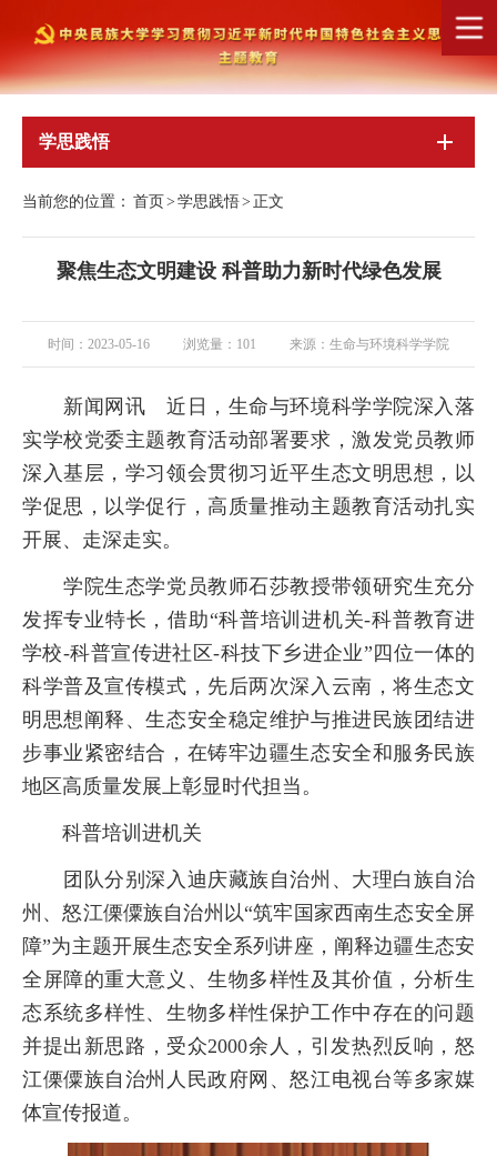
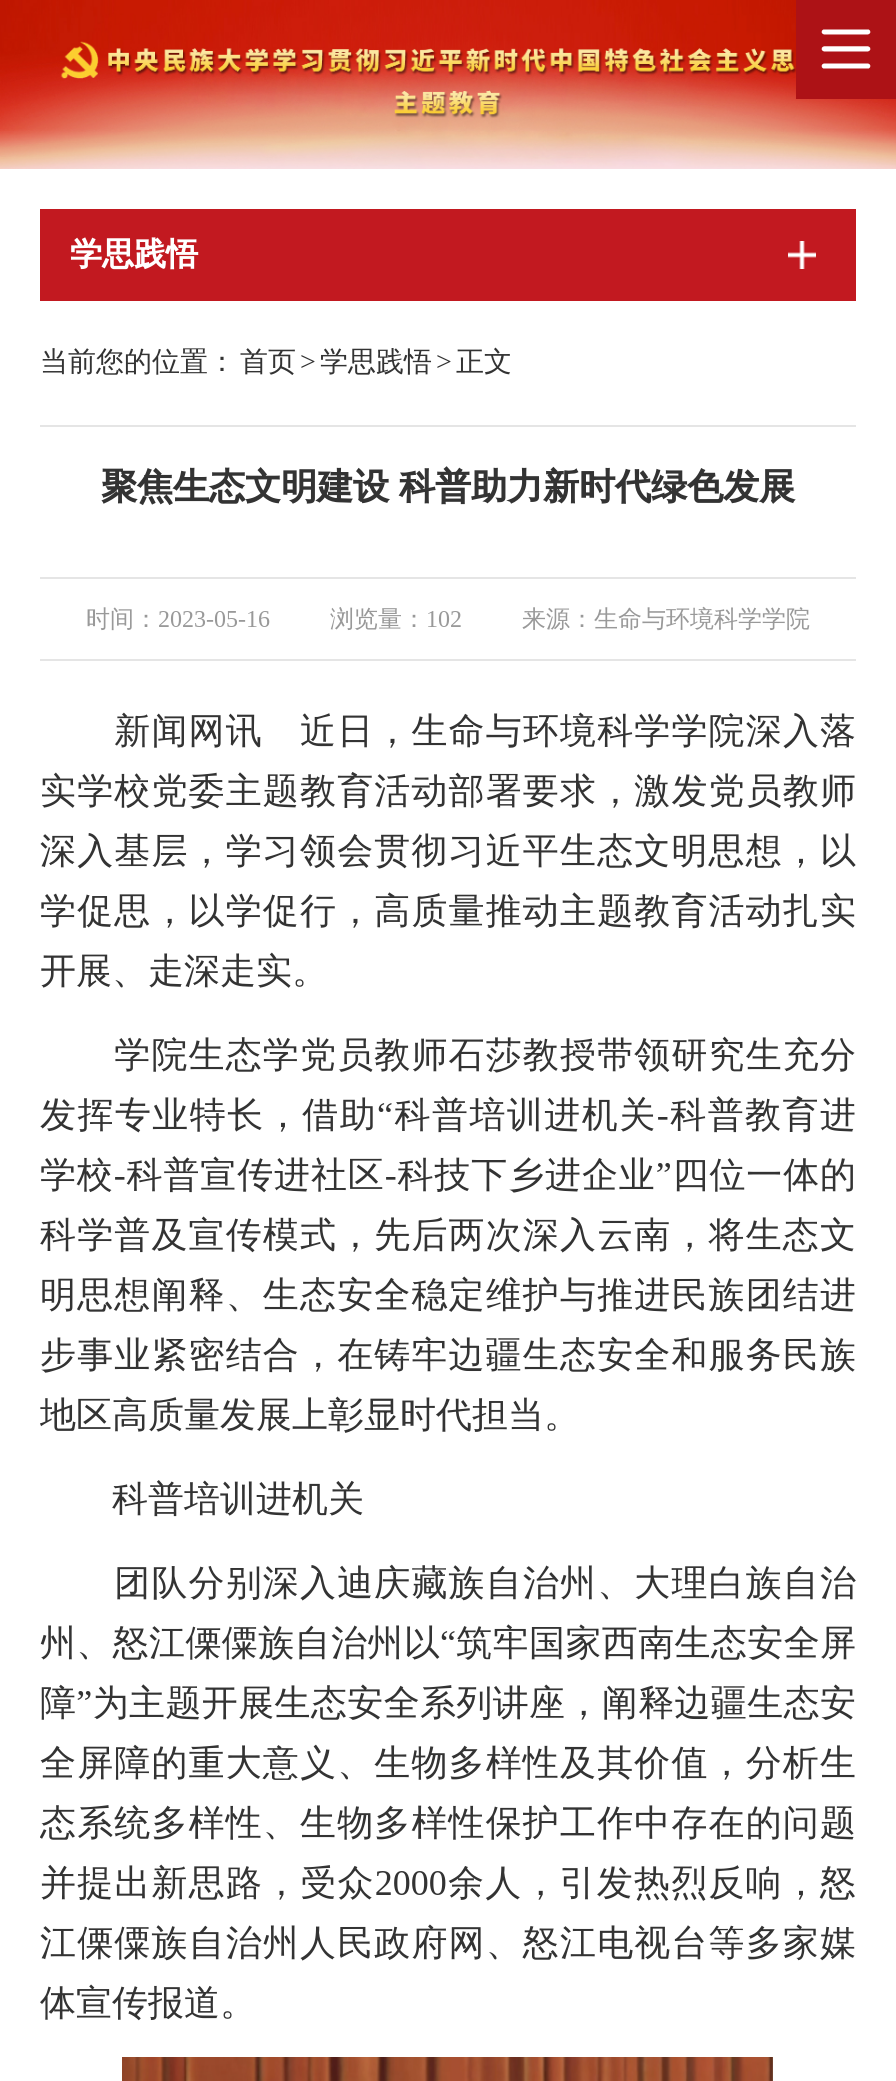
[183,337,256,352] 浏览量：101 -> [330,605,462,633] 浏览量：102

